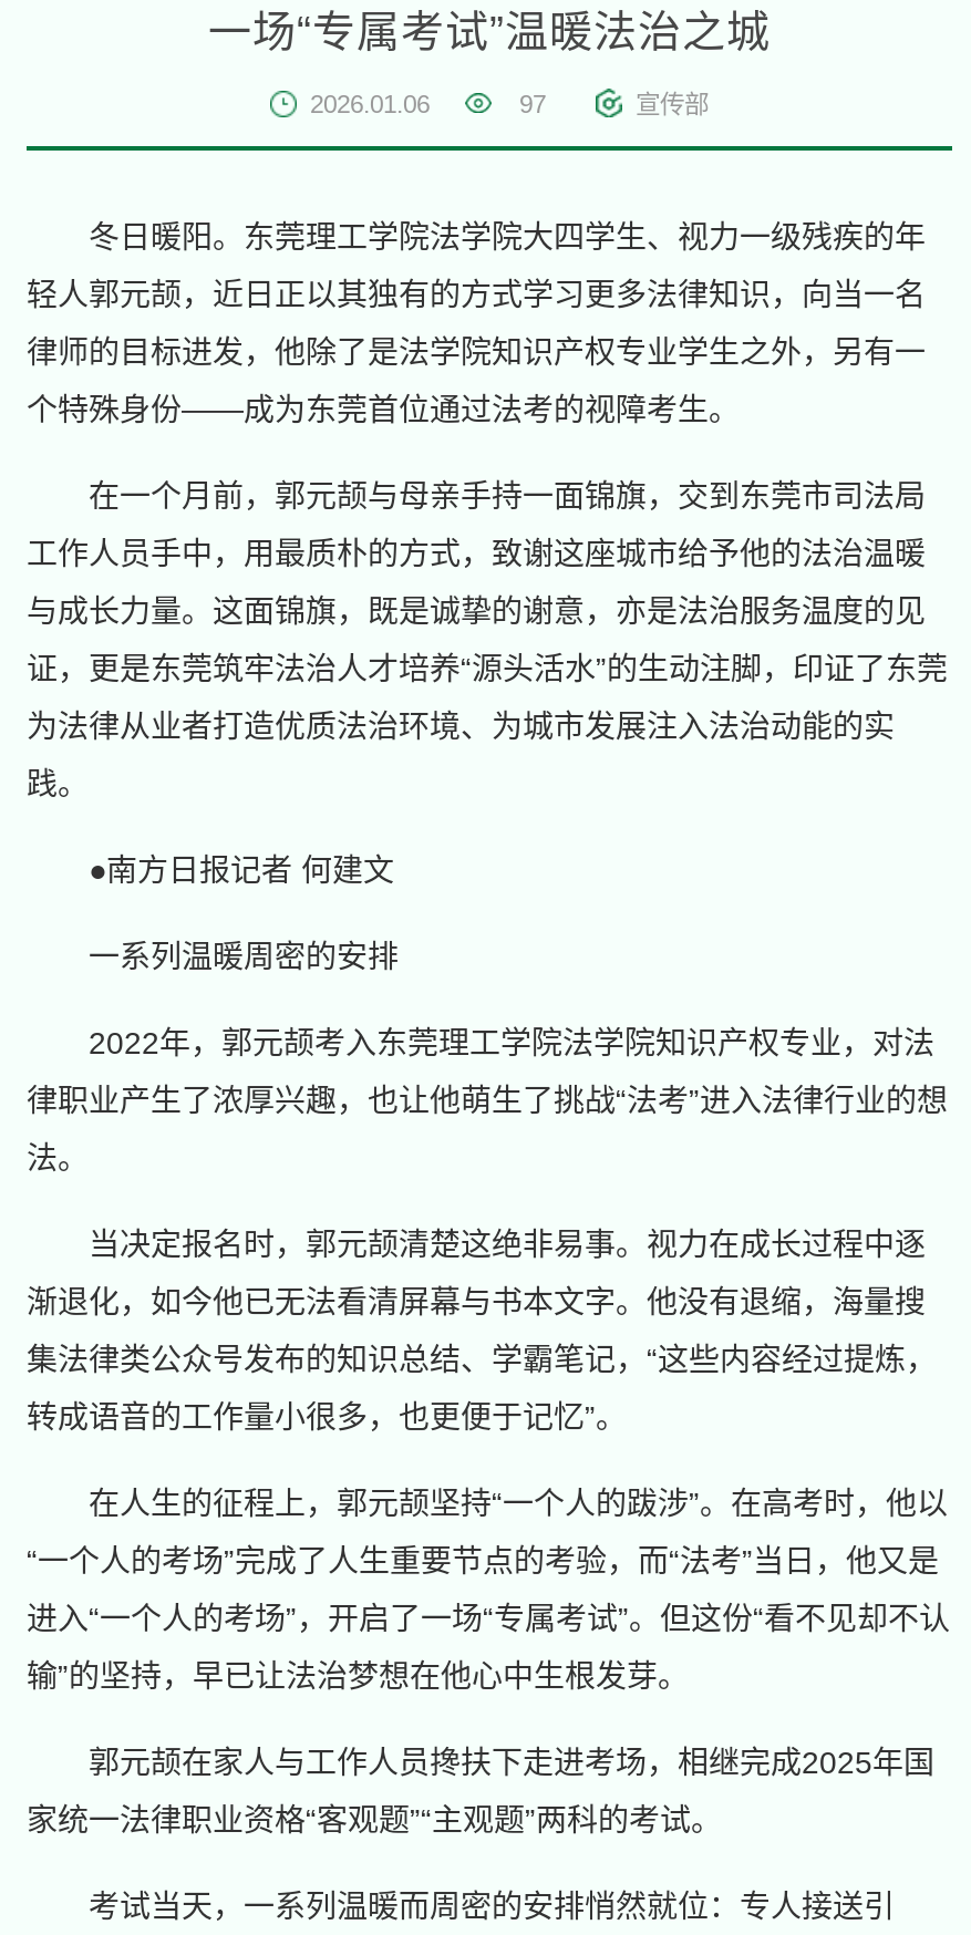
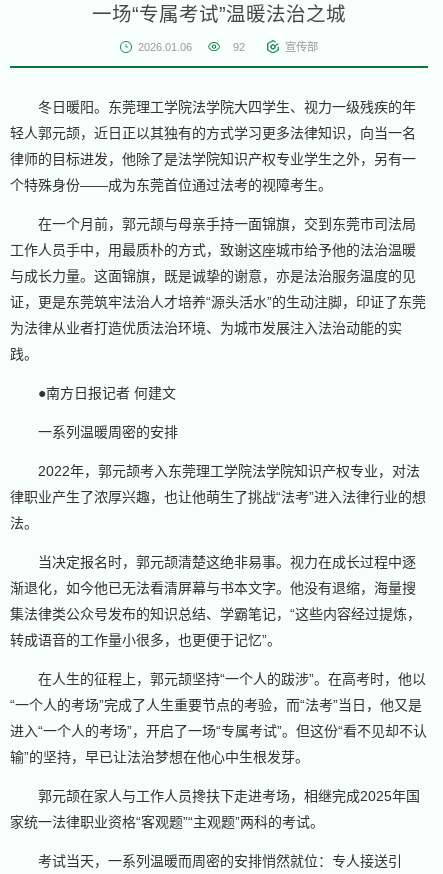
[519,91,546,118] 97 -> [232,41,244,53] 92

